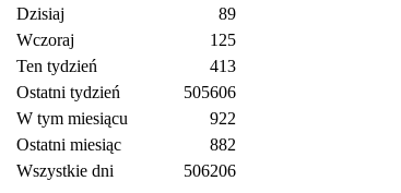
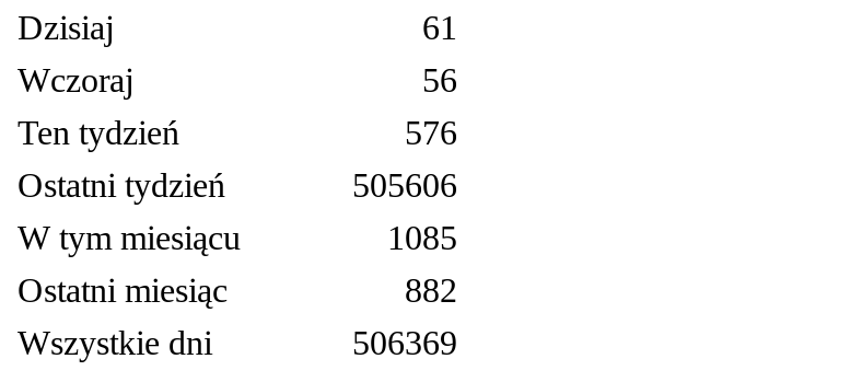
[219,4,236,23] 89 -> [422,8,457,46] 61
[210,30,236,49] 125 -> [422,61,457,98] 56
[210,56,236,75] 413 -> [405,113,457,151] 576
[210,109,236,127] 922 -> [387,218,457,256] 1085
[184,161,236,180] 506206 -> [352,324,457,361] 506369

